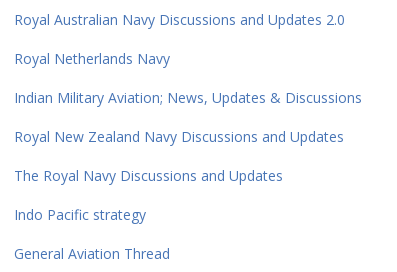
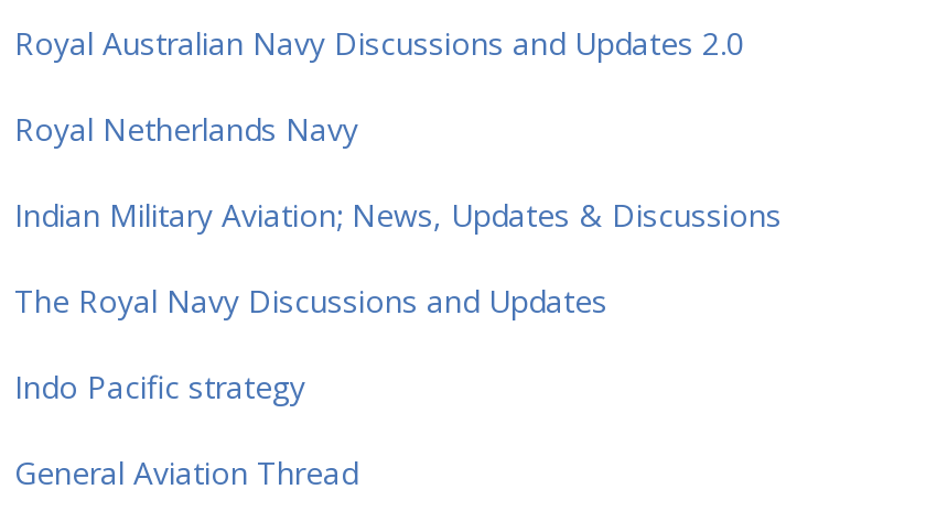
[14,126,344,145] Royal New Zealand Navy Discussions and Updates -> none

